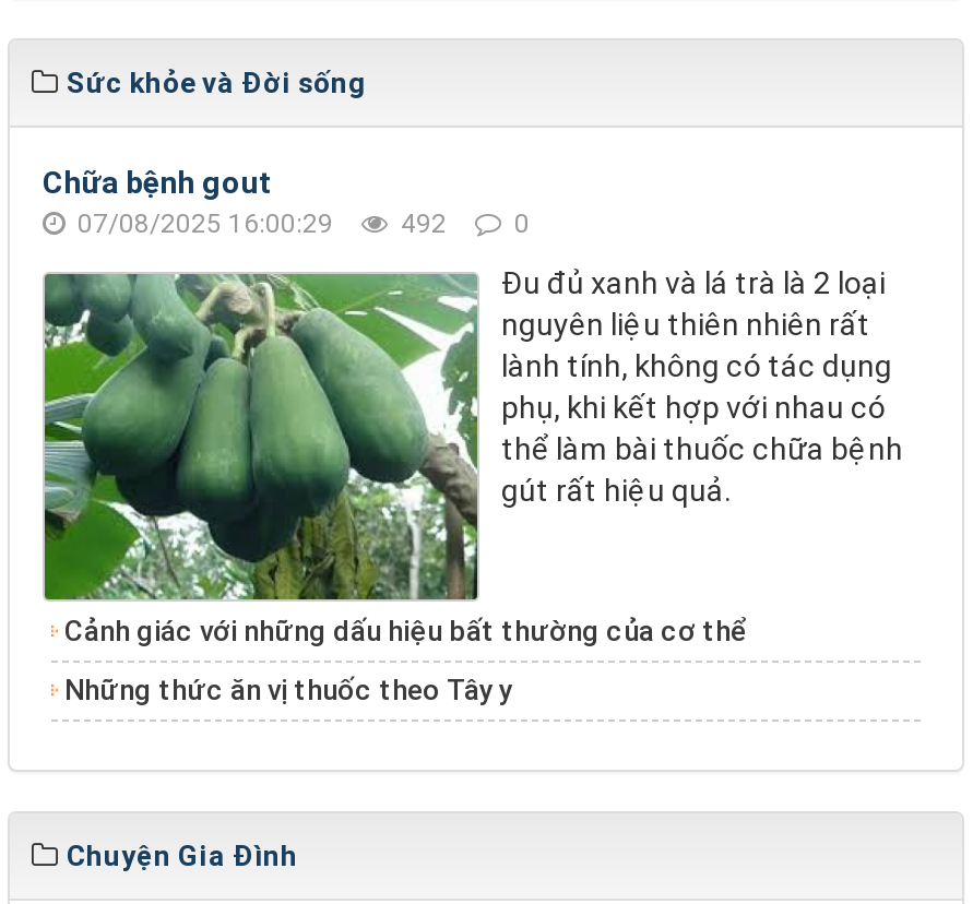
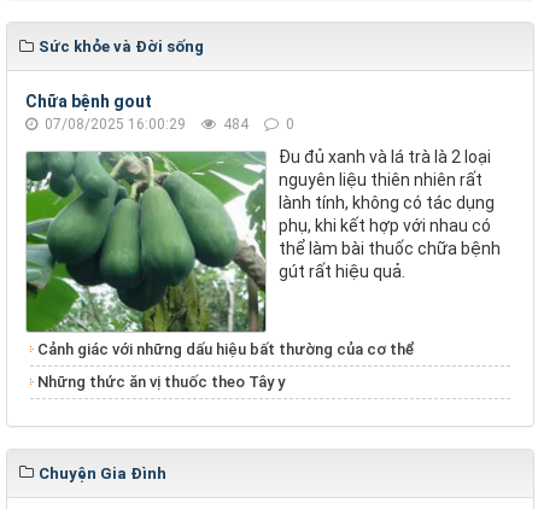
[71,210,530,240] 07/08/2025 16:00:29 492 0 -> [41,116,294,133] 07/08/2025 16:00:29 484 0

